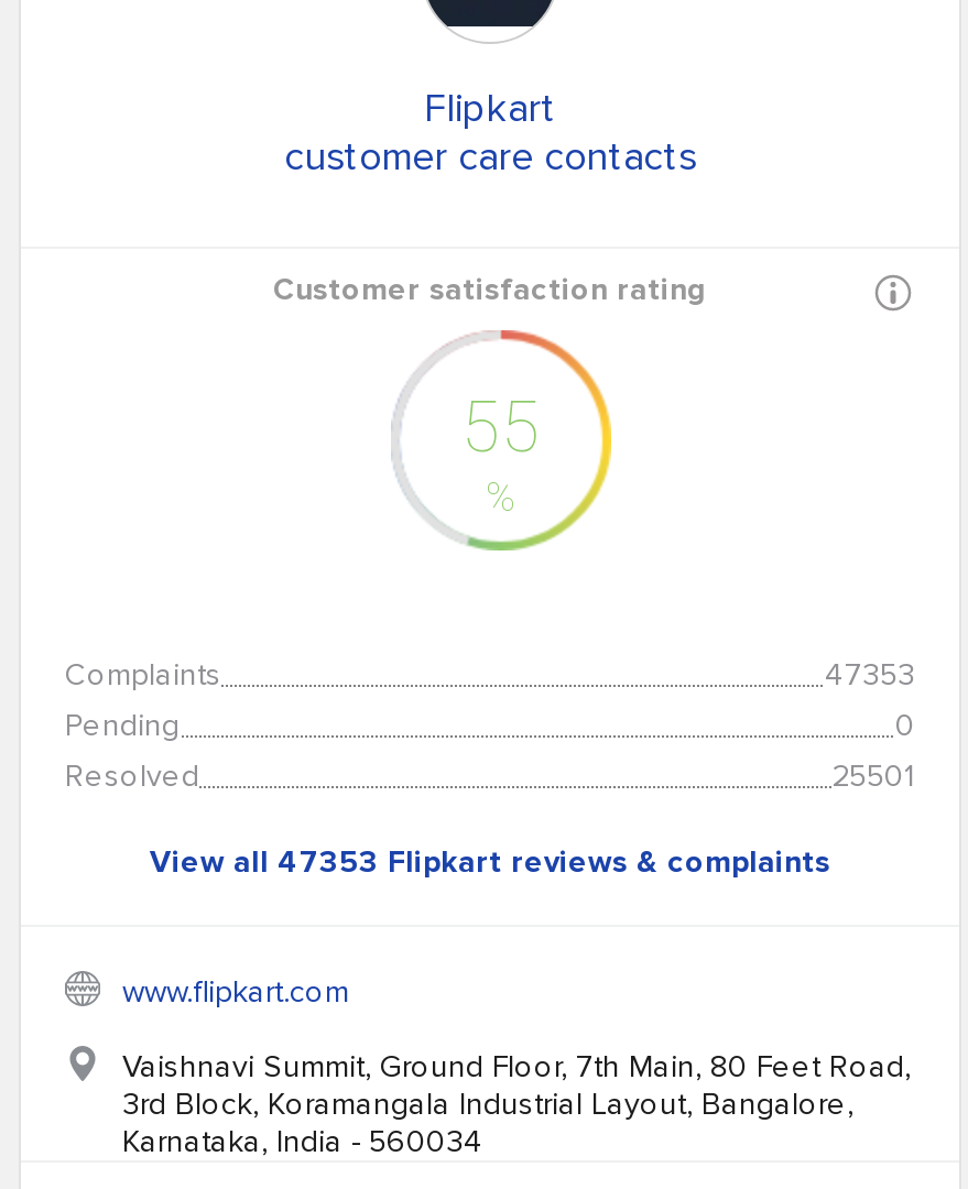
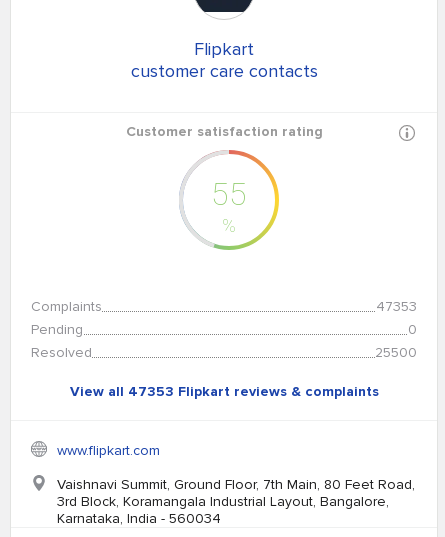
[831,757,915,795] 25501 -> [375,344,417,361] 25500

